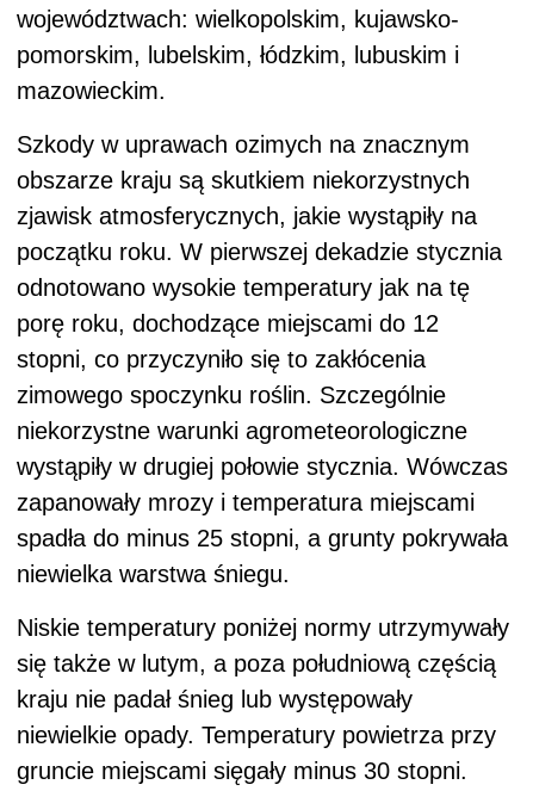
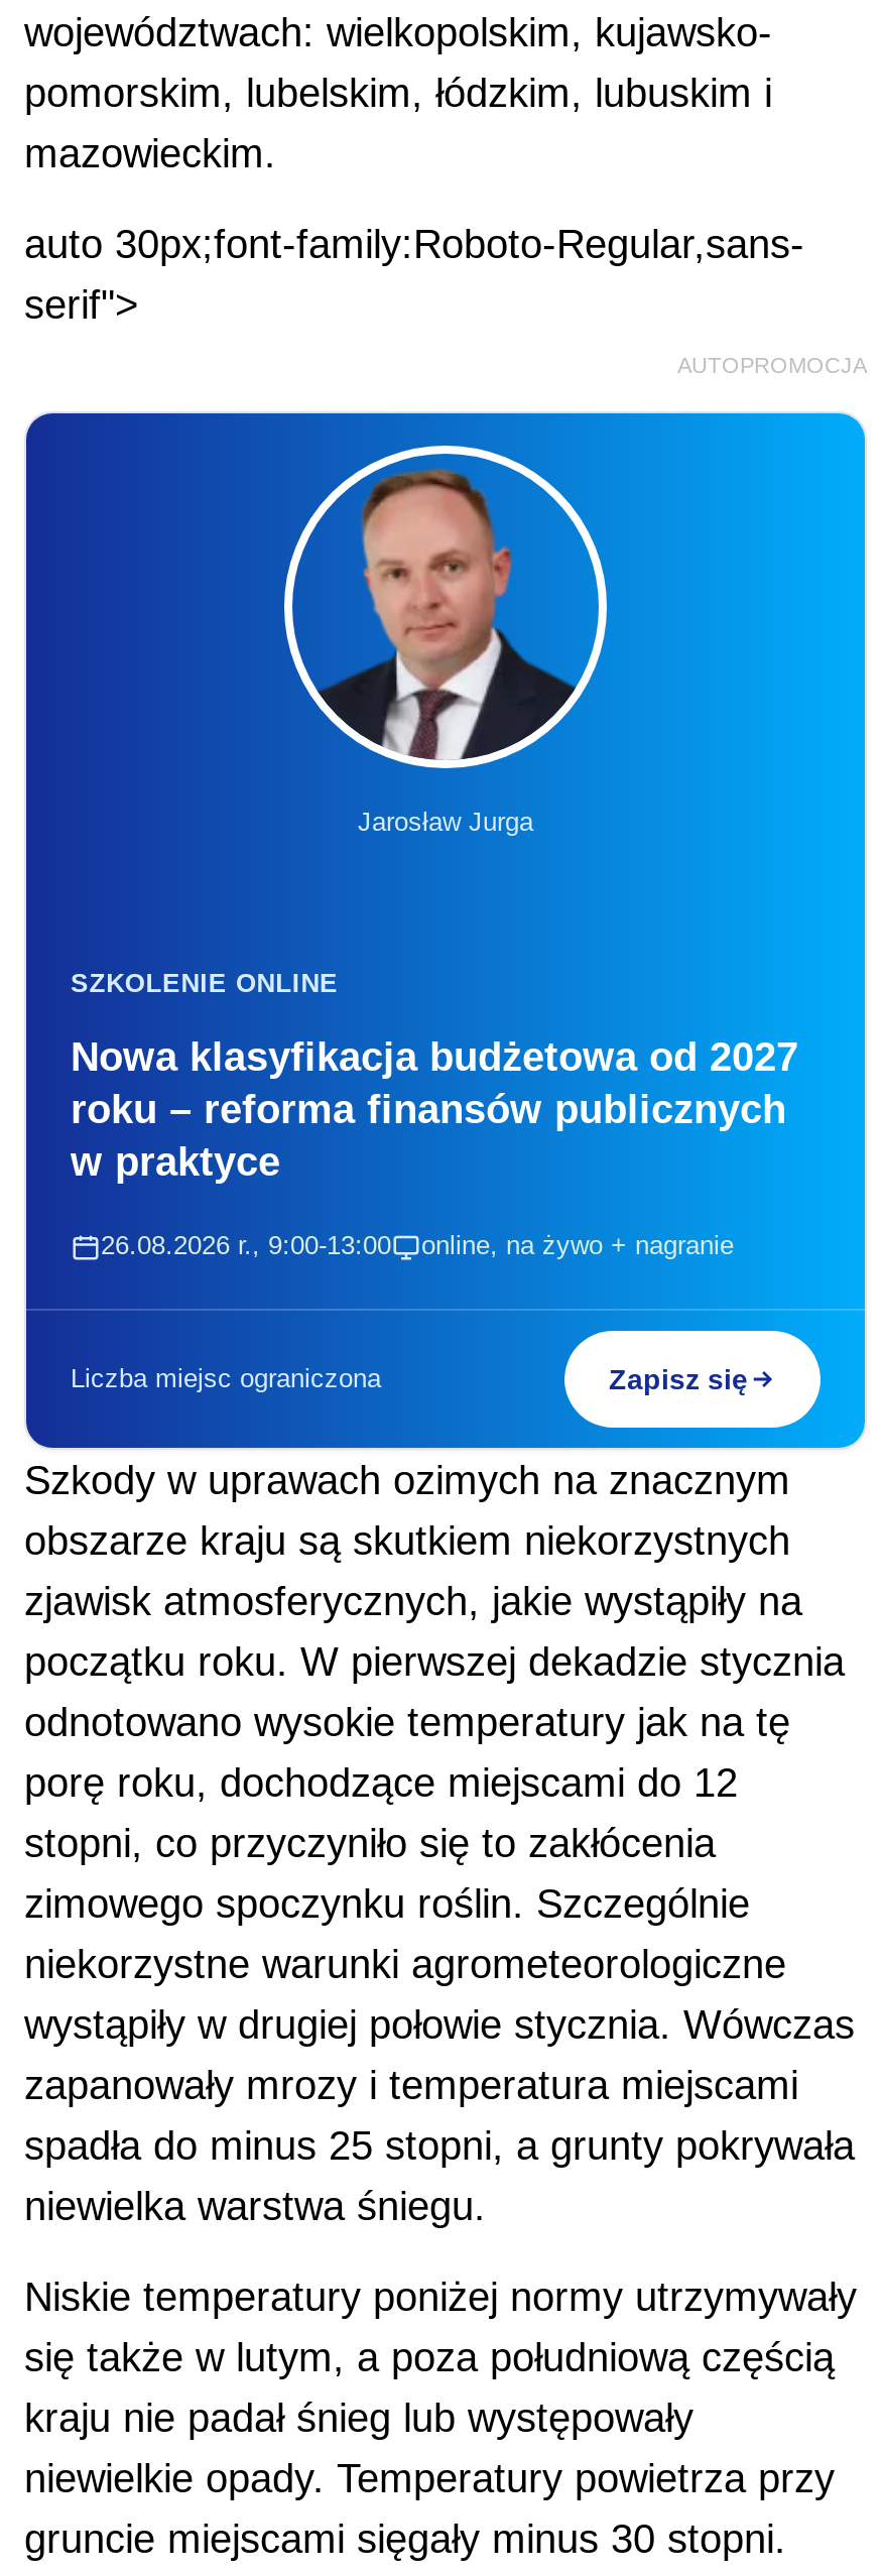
none -> [24,223,867,378] auto 30px;font-family:Roboto-Regular,sans- | serif"> | AUTOPROMOCJA
none -> [24,411,867,1450] [image] | Jarosław Jurga
none -> [71,969,798,1261] SZKOLENIE ONLINE | Nowa klasyfikacja budżetowa od 2027 | roku – reforma finansów publicznych | w praktyce | 26.08.2026 r., 9:00-13:00 | online, na żywo + nagranie
none -> [71,1364,748,1396] Liczba miejsc ograniczona | Zapisz się

